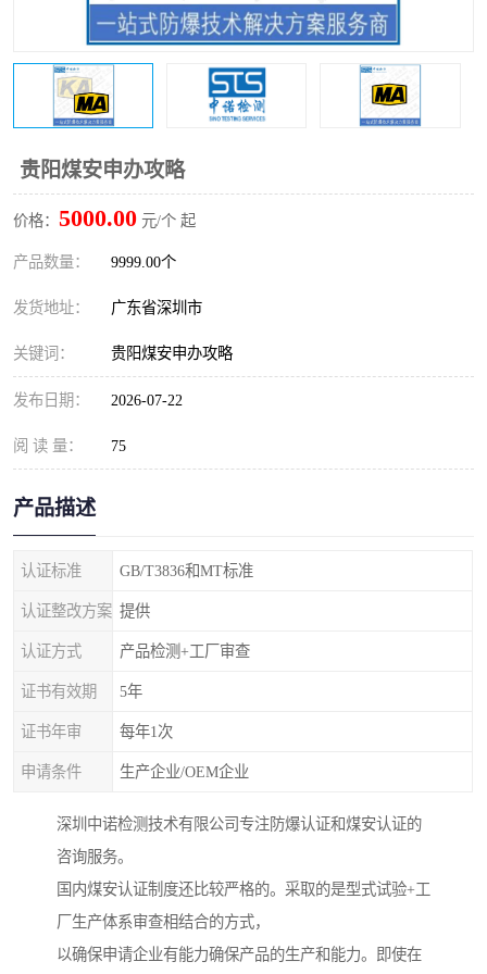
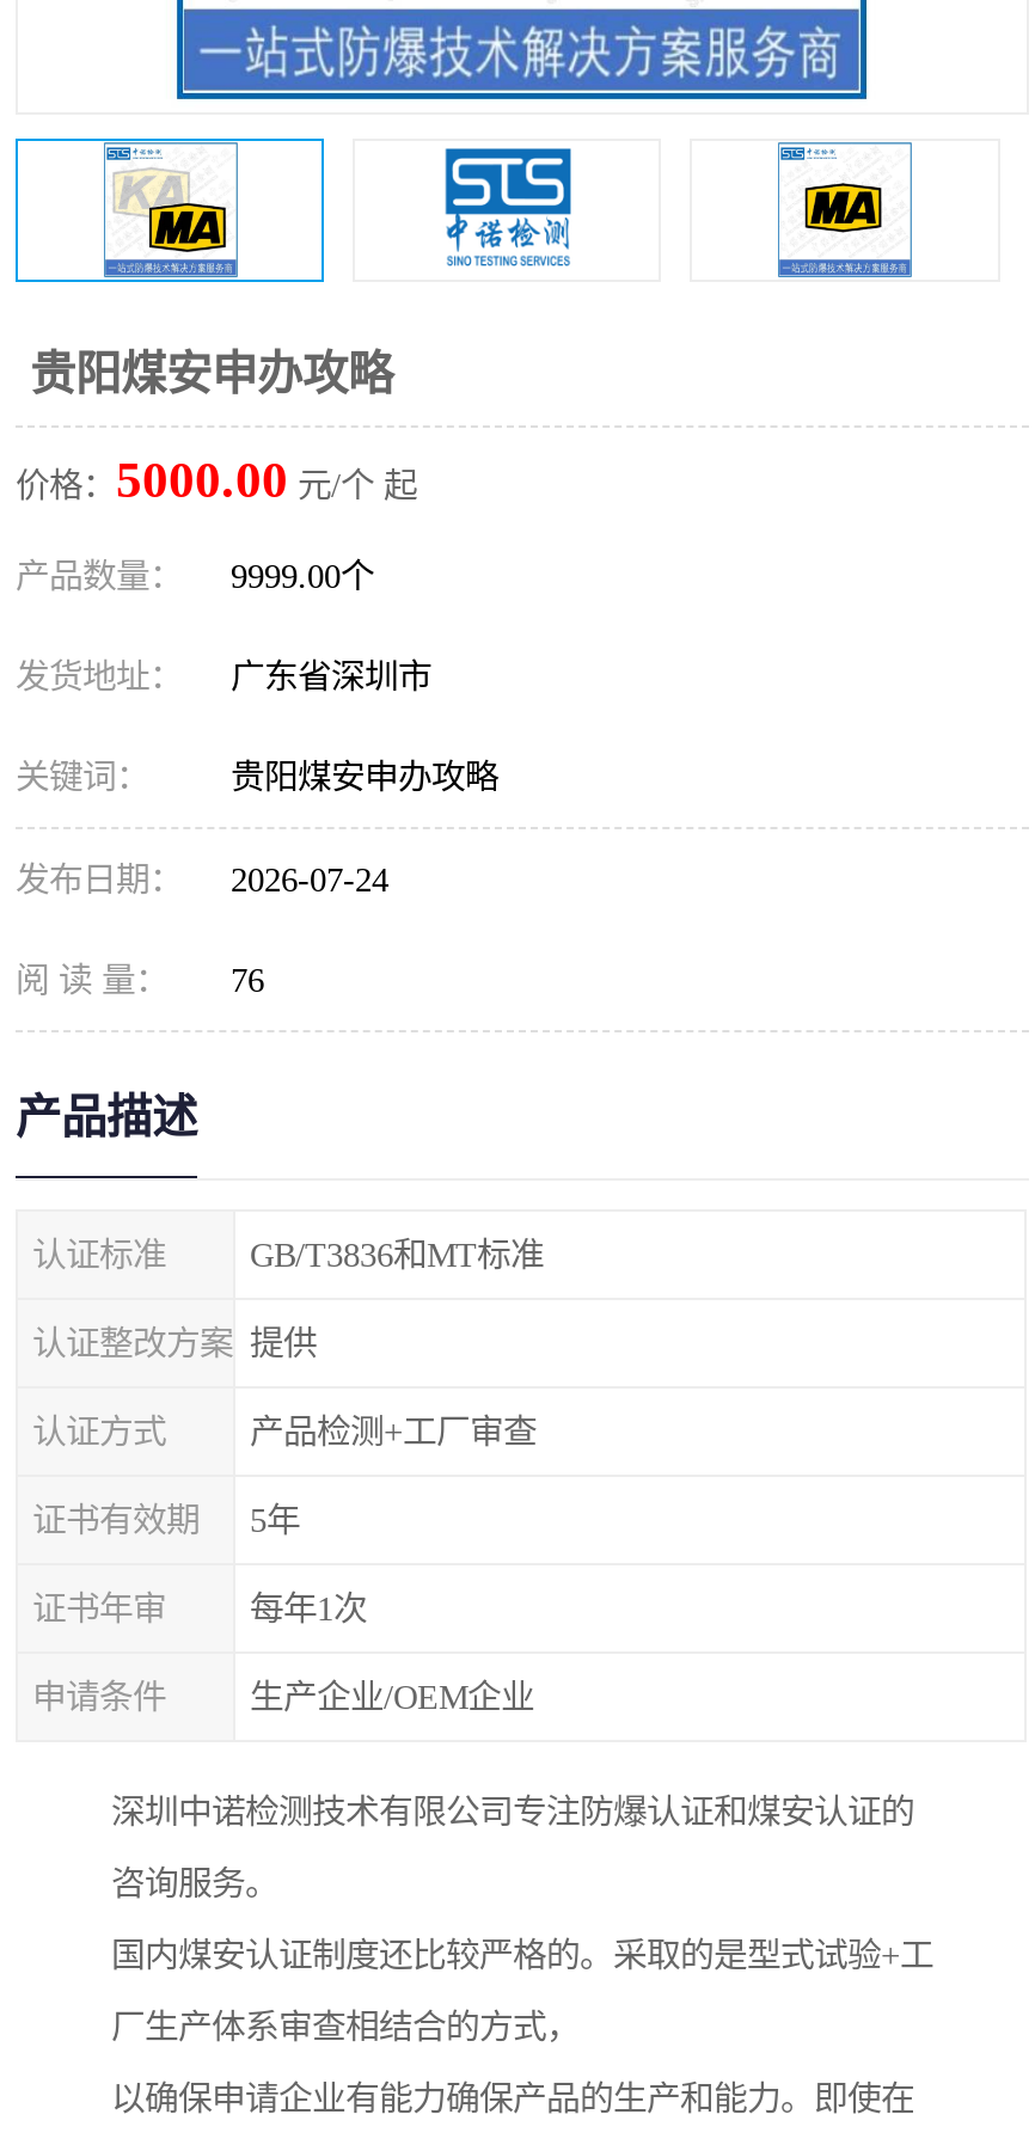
[13,391,183,409] 发布日期： 2026-07-22 -> [16,860,388,899] 发布日期： 2026-07-24
[13,437,126,454] 阅 读 量： 75 -> [16,961,264,999] 阅 读 量： 76

